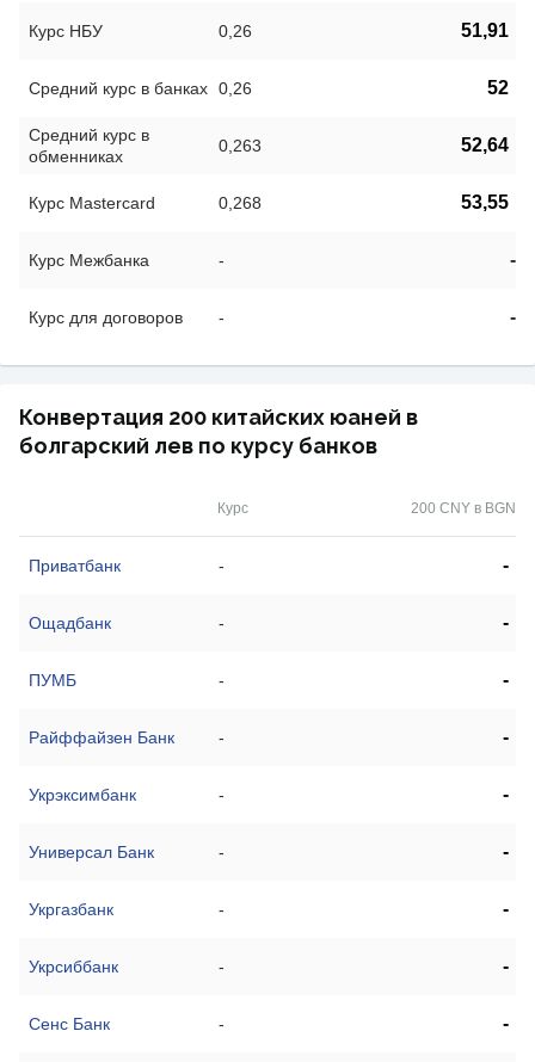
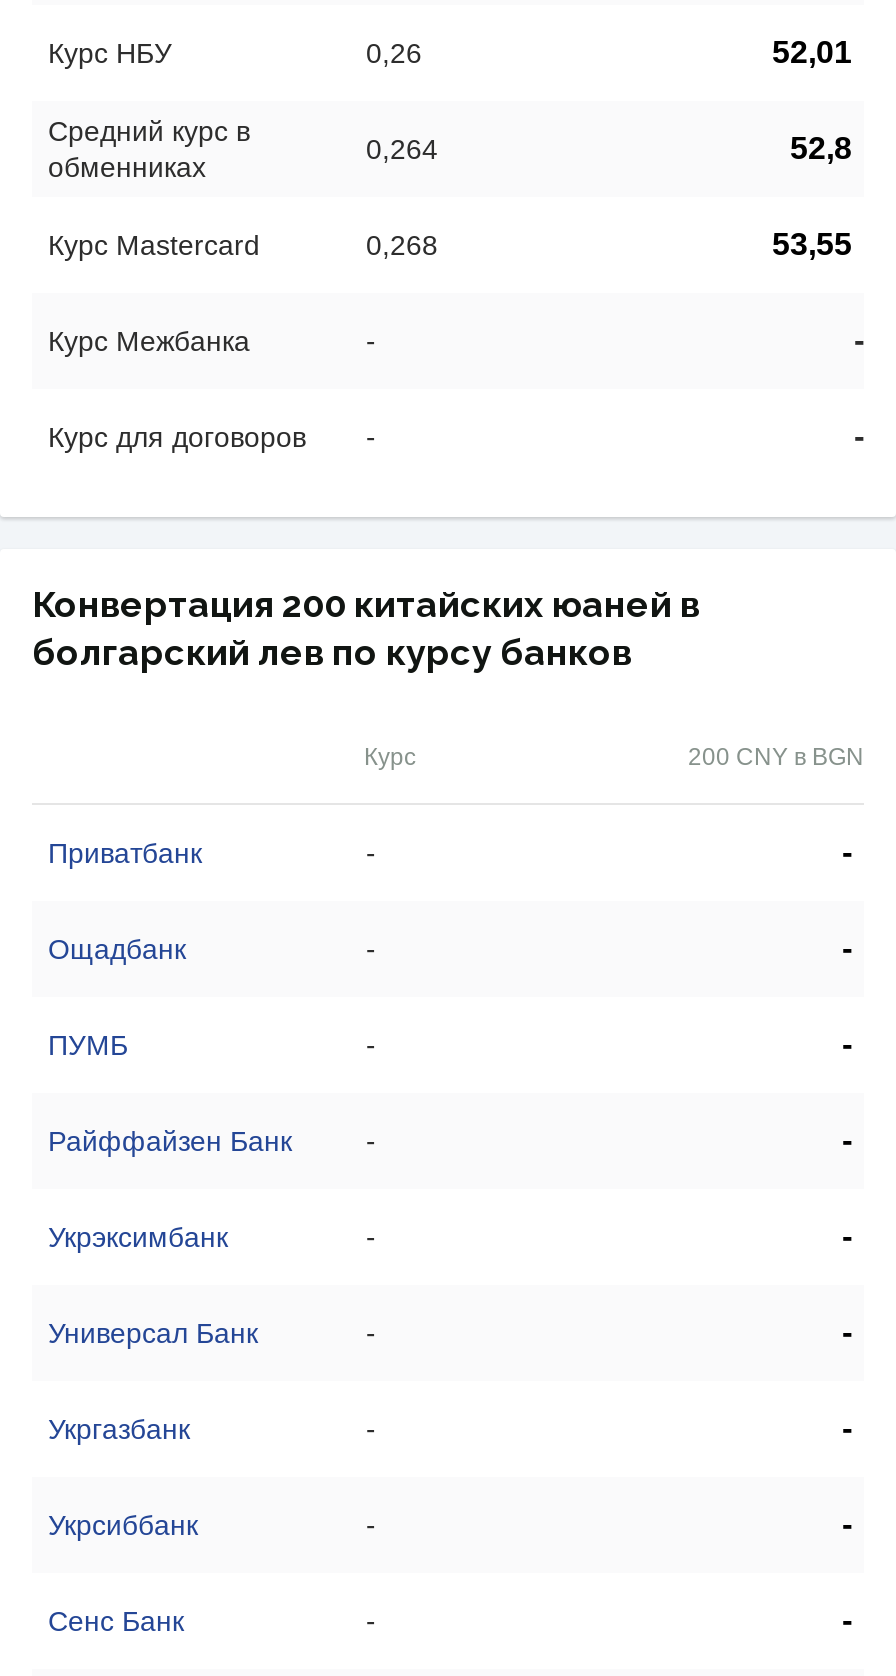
[29,21,509,98] 51,91 | Средний курс в банках 0,26 | 52 -> [772,35,852,69] 52,01
[219,136,262,155] 0,263 -> [366,133,438,165] 0,264
[461,135,509,155] 52,64 -> [790,131,852,165] 52,8

